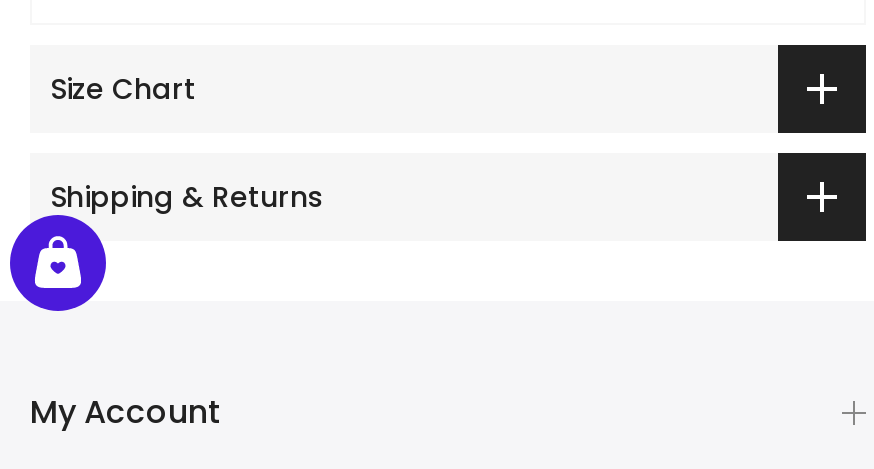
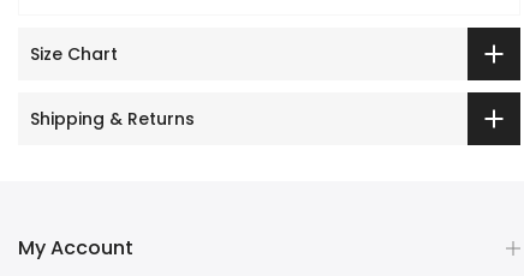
[8,215,108,313] [image] -> none

